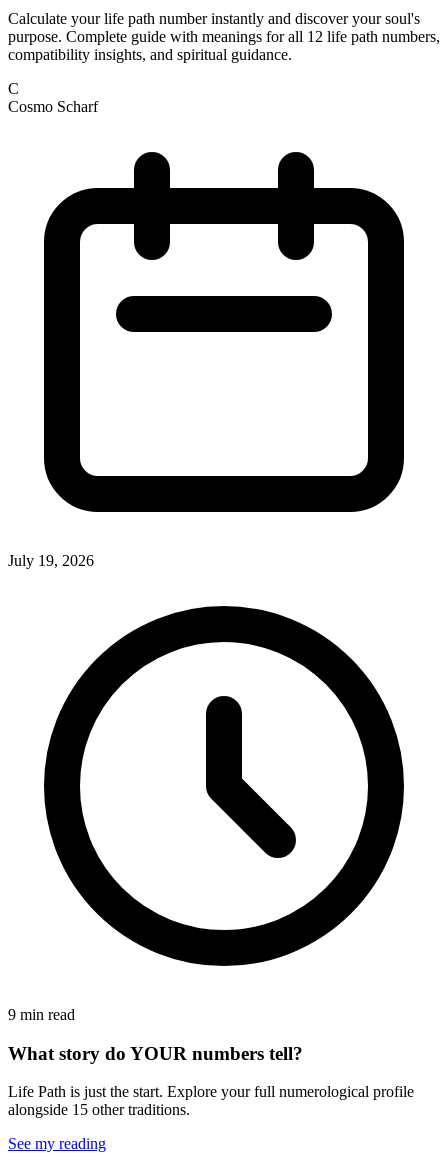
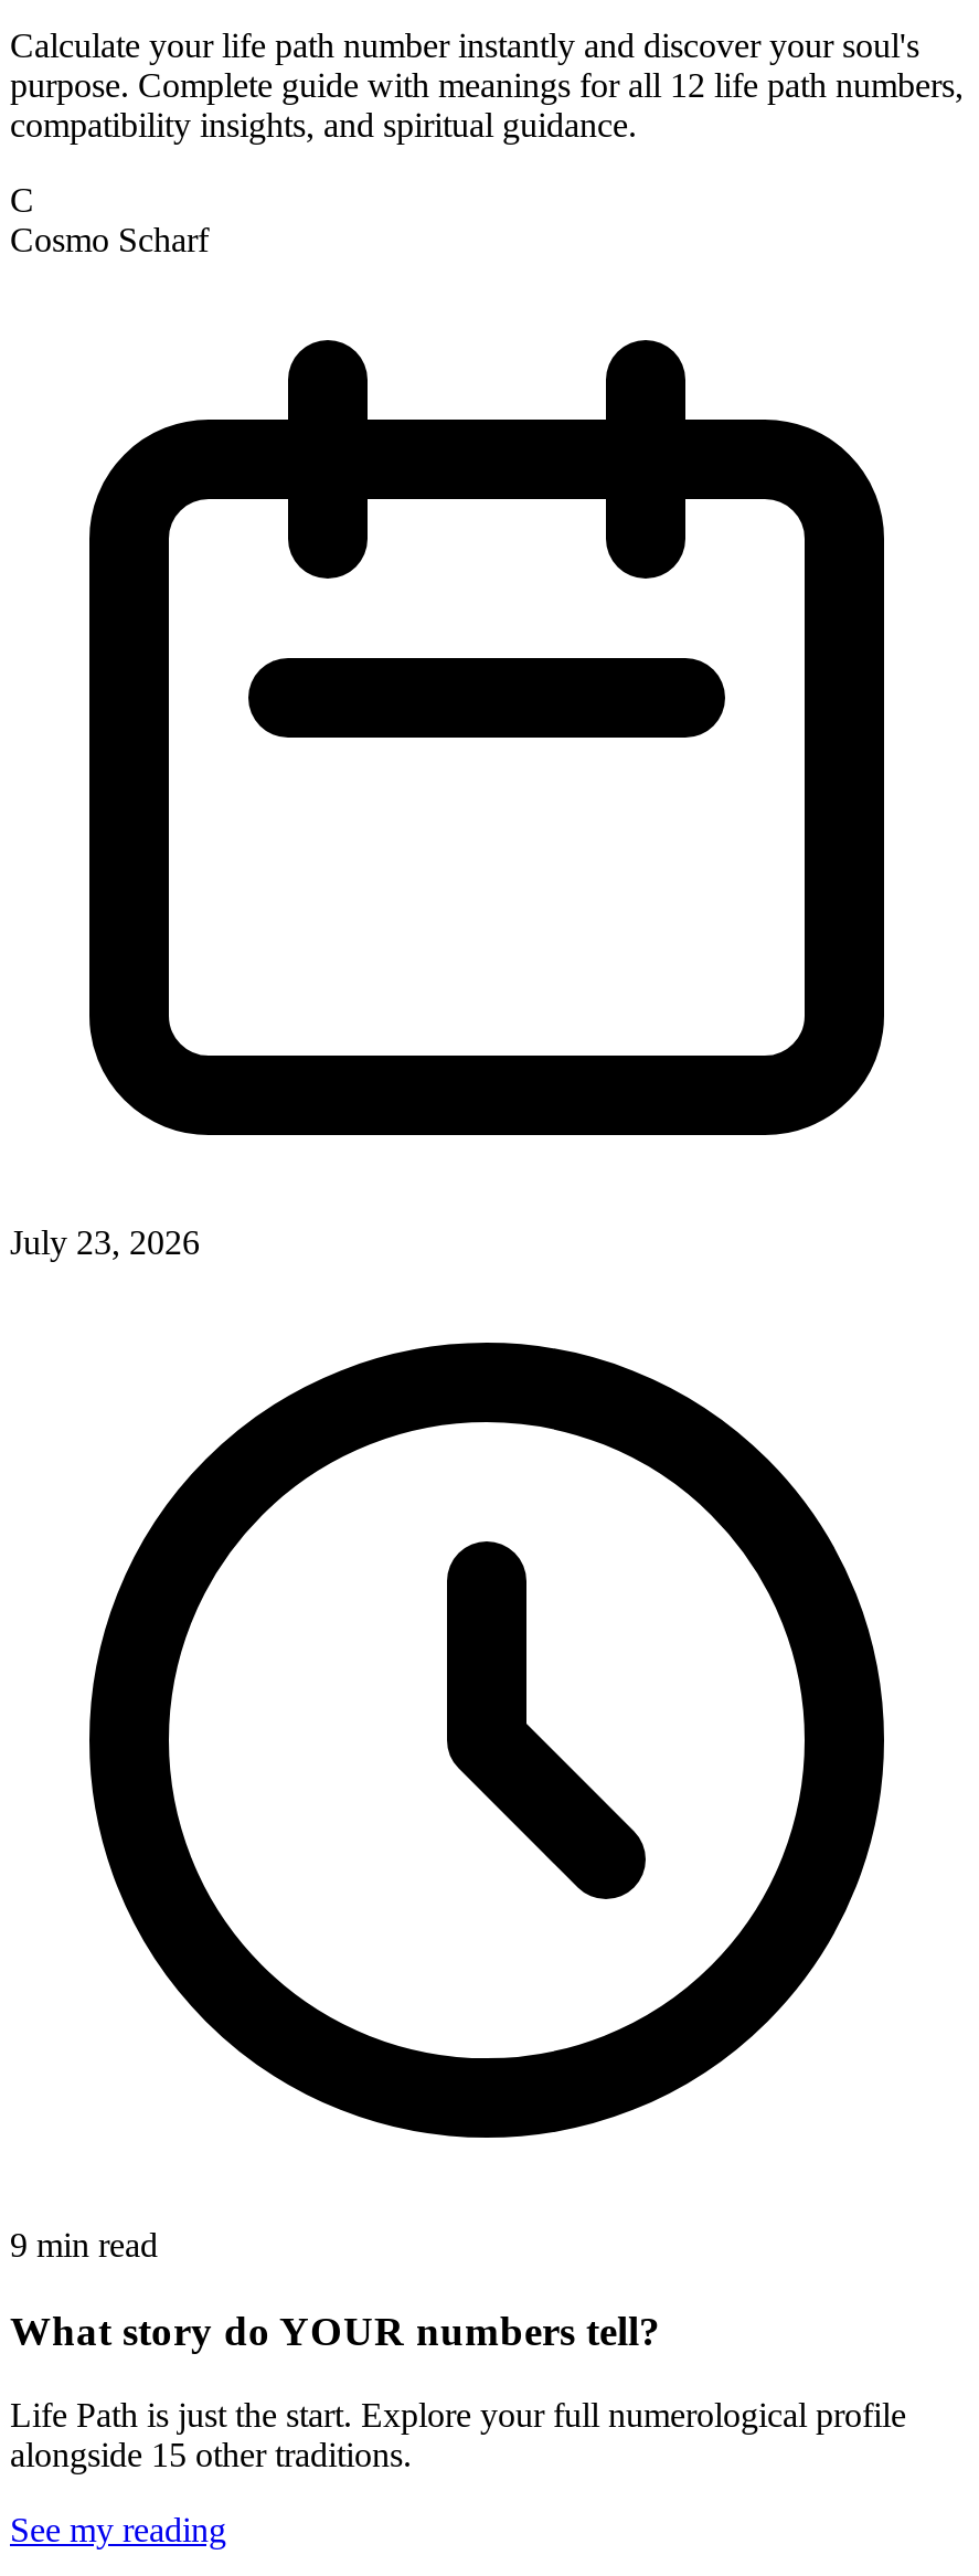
[8,552,94,569] July 19, 2026 -> [10,1223,200,1261] July 23, 2026

